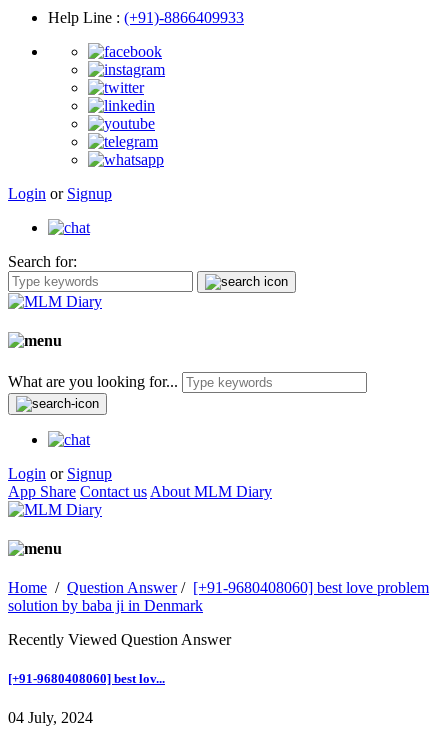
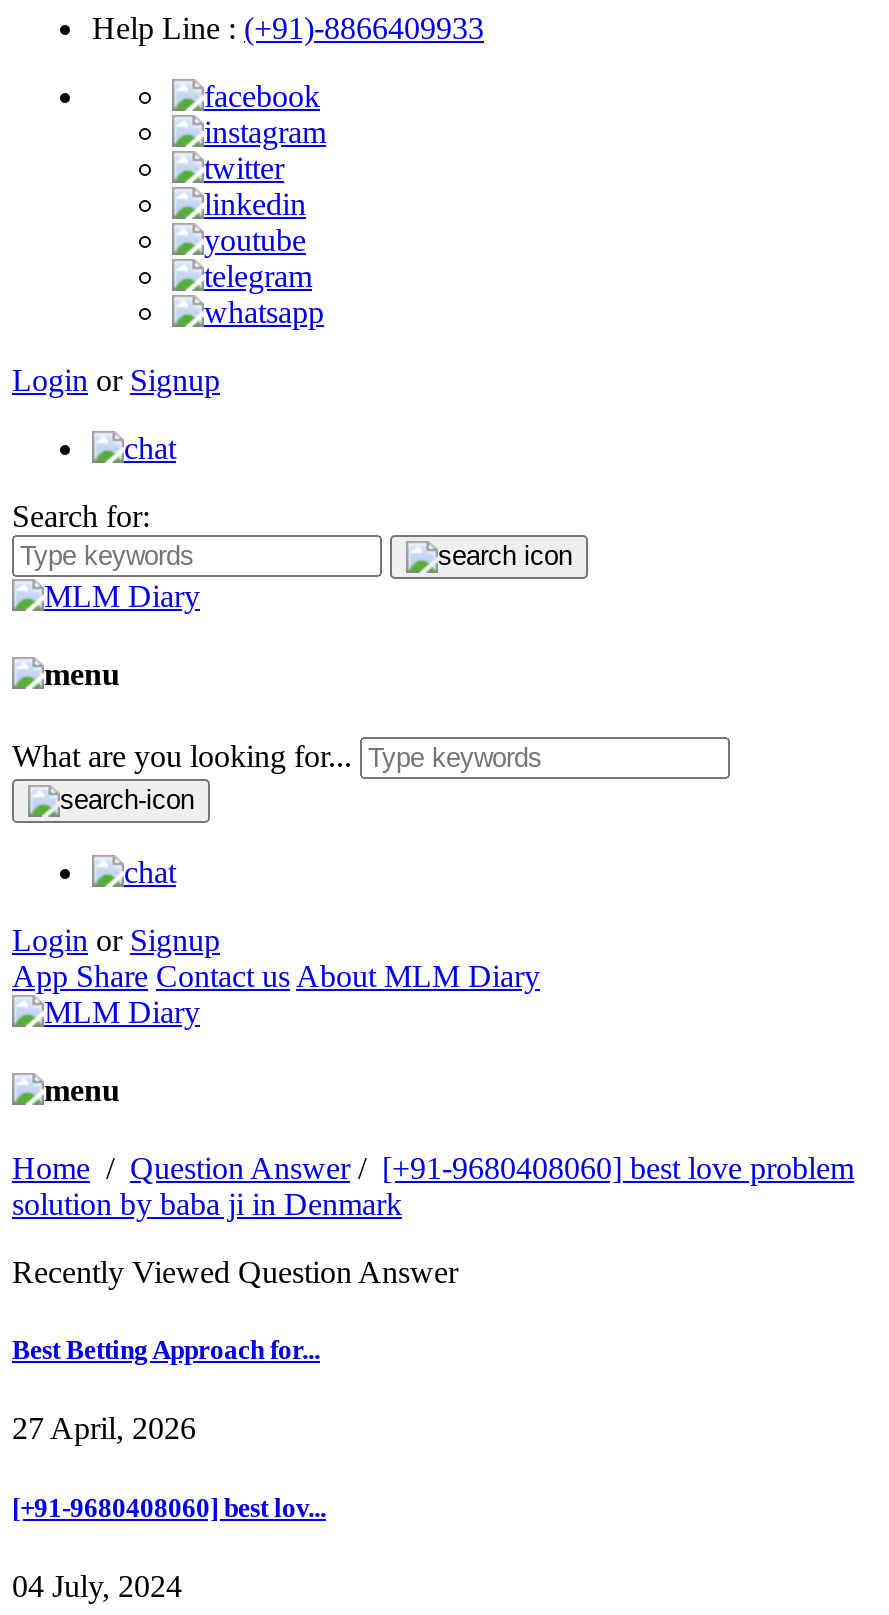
none -> [12,1335,320,1446] Best Betting Approach for... | 27 April, 2026

